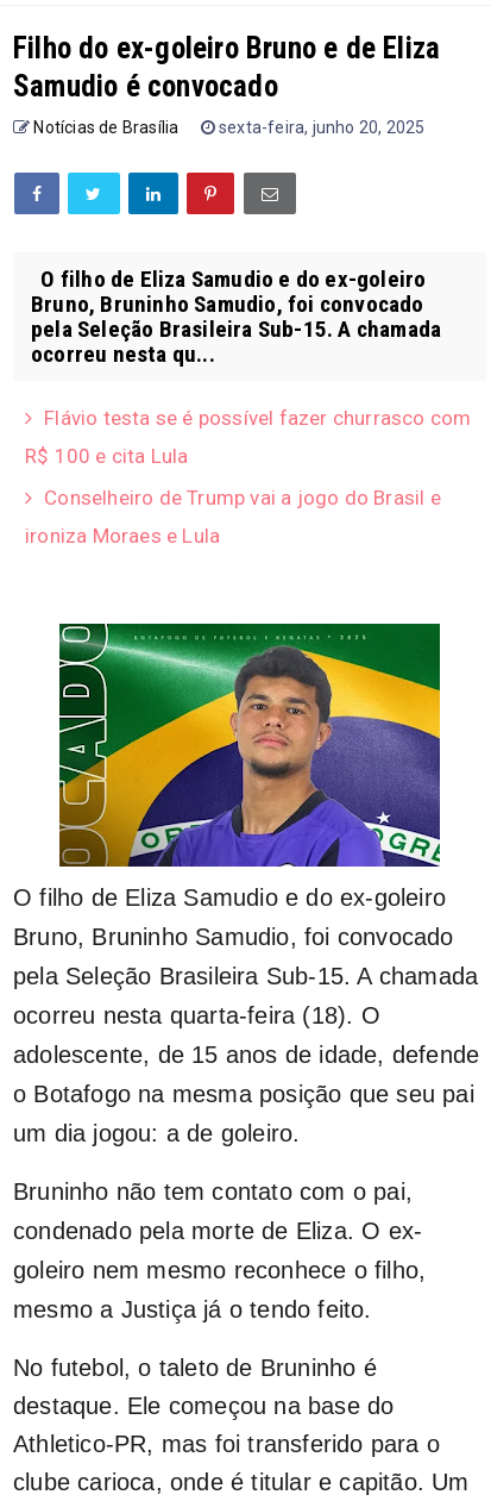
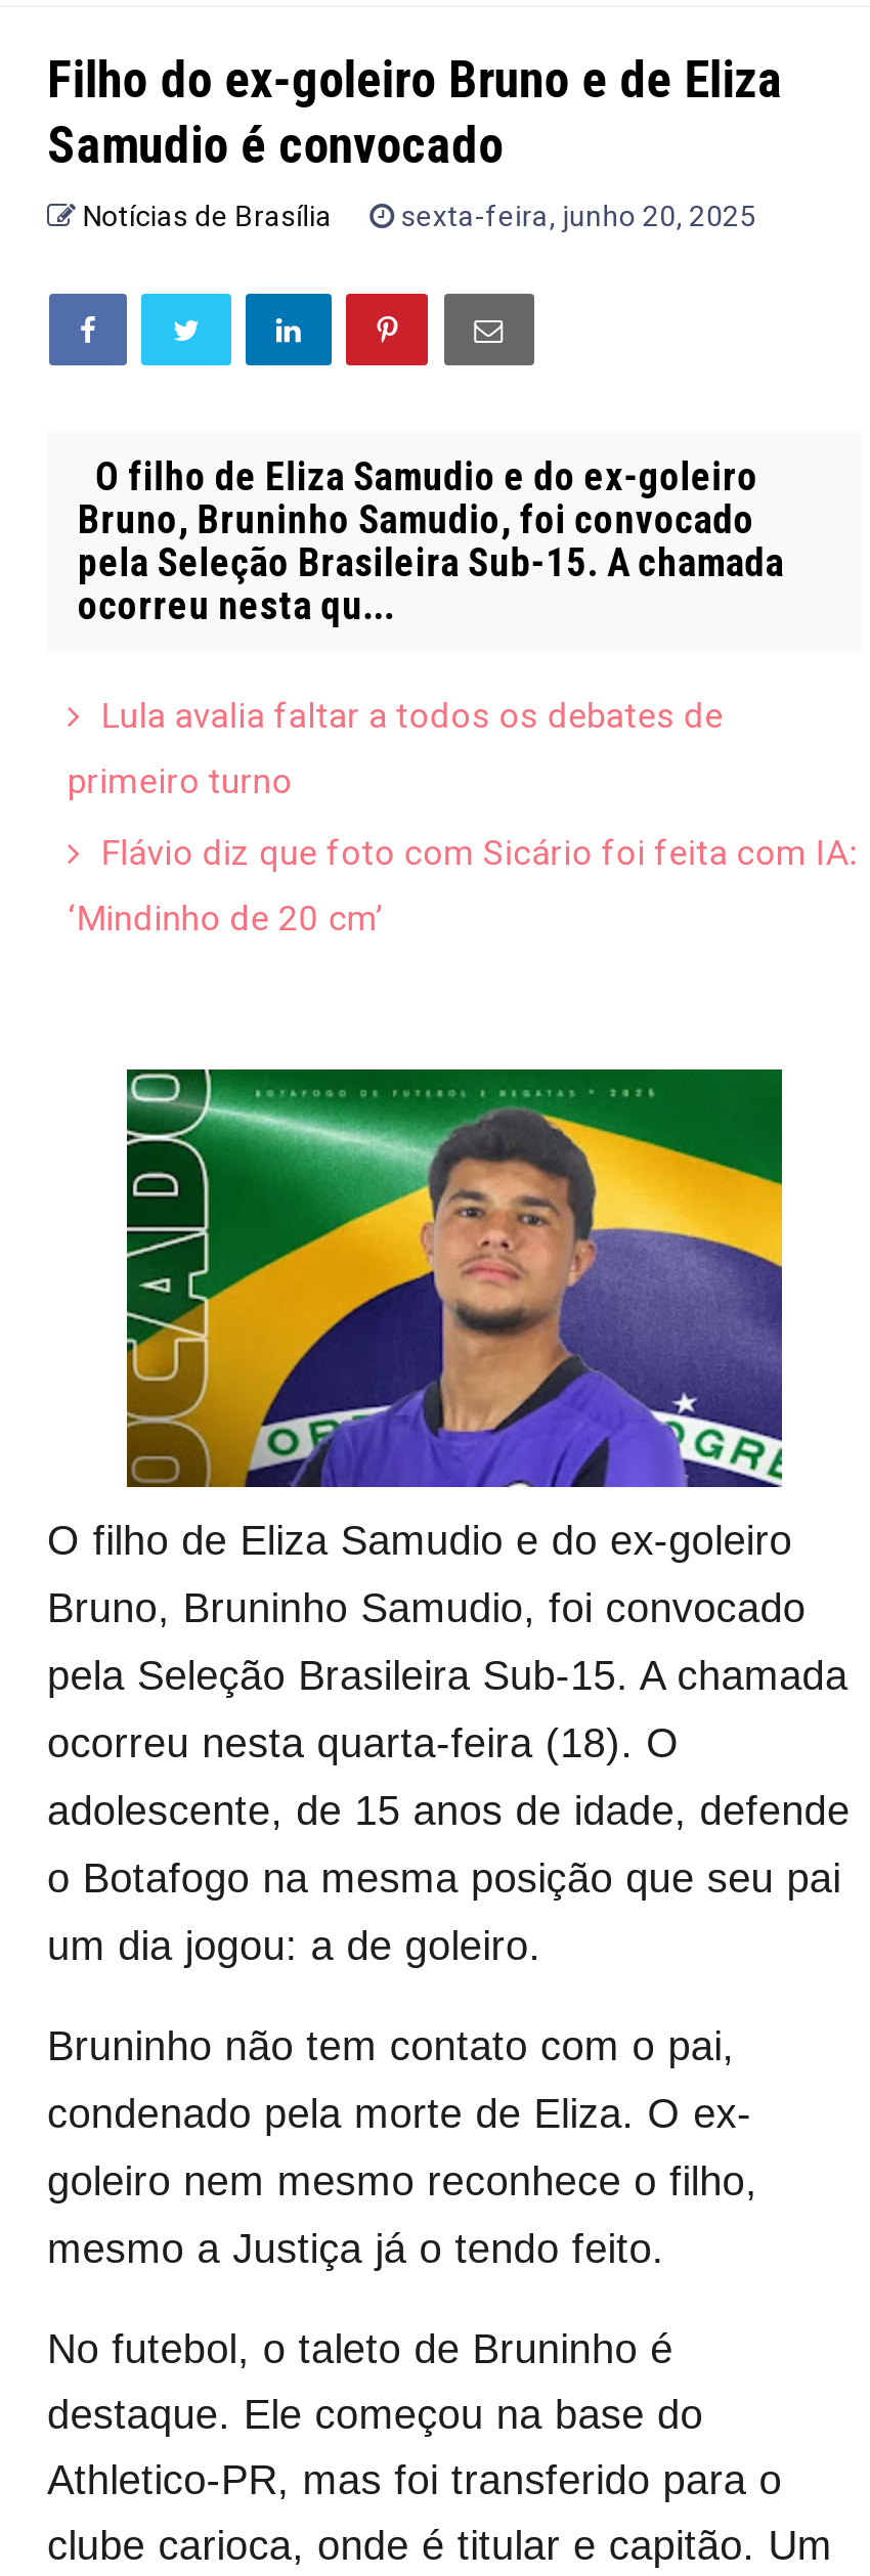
[44,406,471,429] Flávio testa se é possível fazer churrasco com -> [101,695,723,735] Lula avalia faltar a todos os debates de
[25,444,189,468] R$ 100 e cita Lula -> [68,760,292,801] primeiro turno
[44,485,441,509] Conselheiro de Trump vai a jogo do Brasil e -> [101,832,858,873] Flávio diz que foto com Sicário foi feita com IA:
[25,524,220,547] ironiza Moraes e Lula -> [68,897,382,938] ‘Mindinho de 20 cm’

